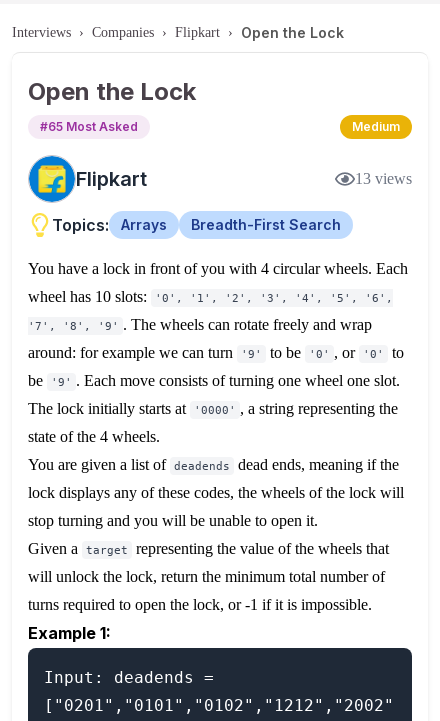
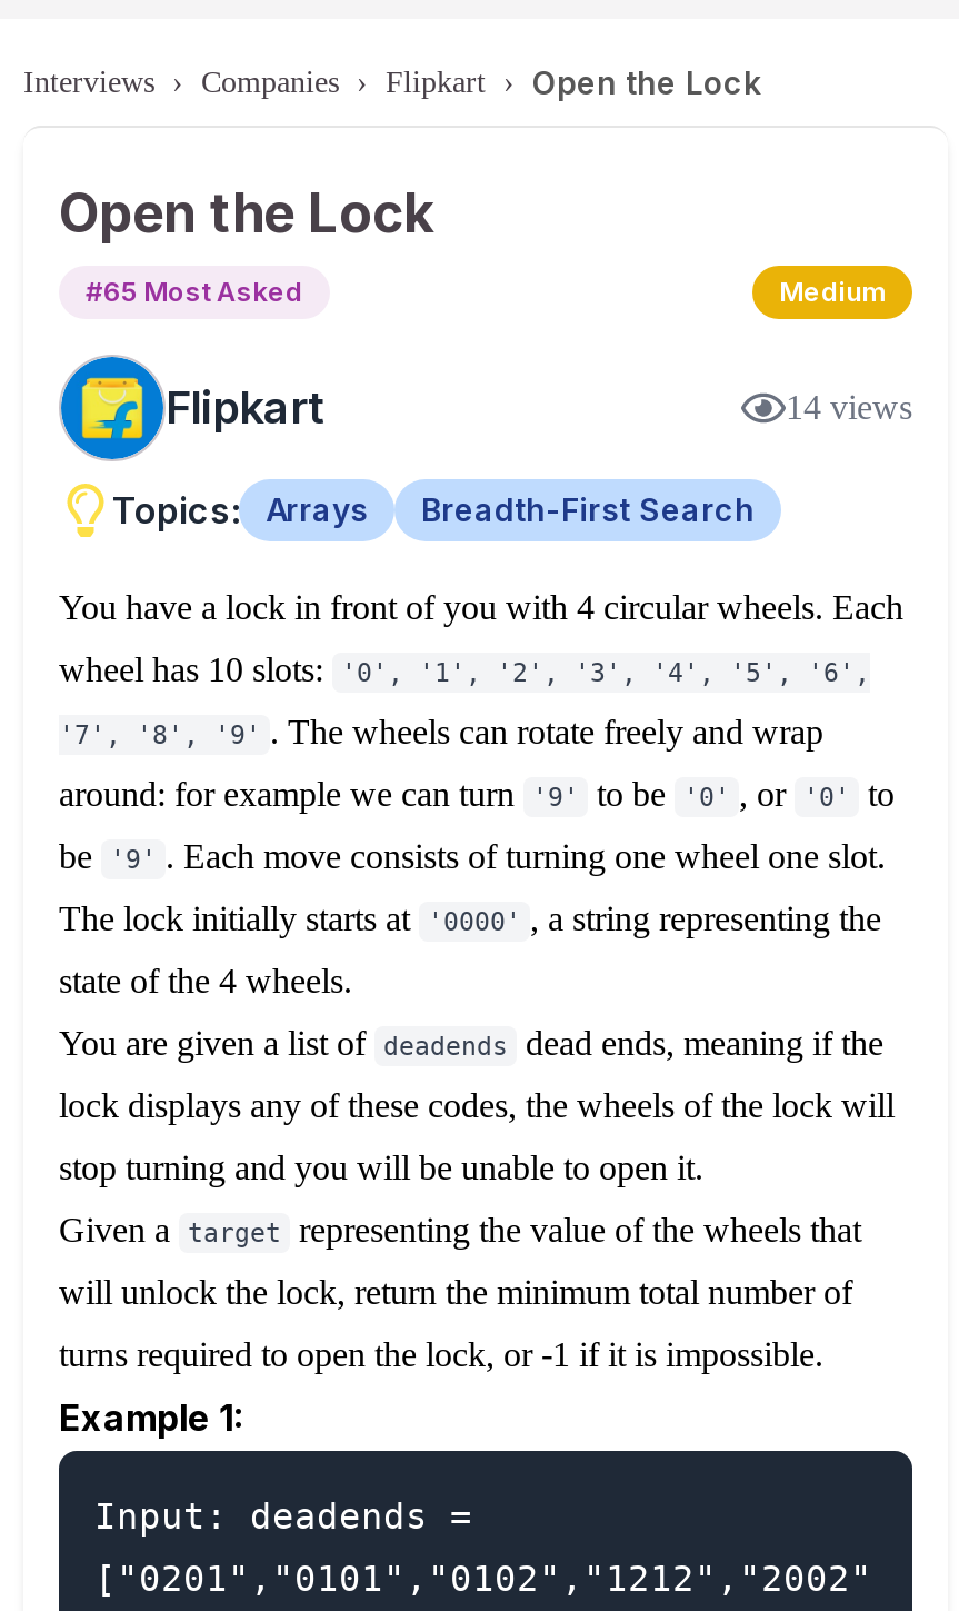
[355,170,412,187] 13 views -> [786,388,912,426] 14 views

